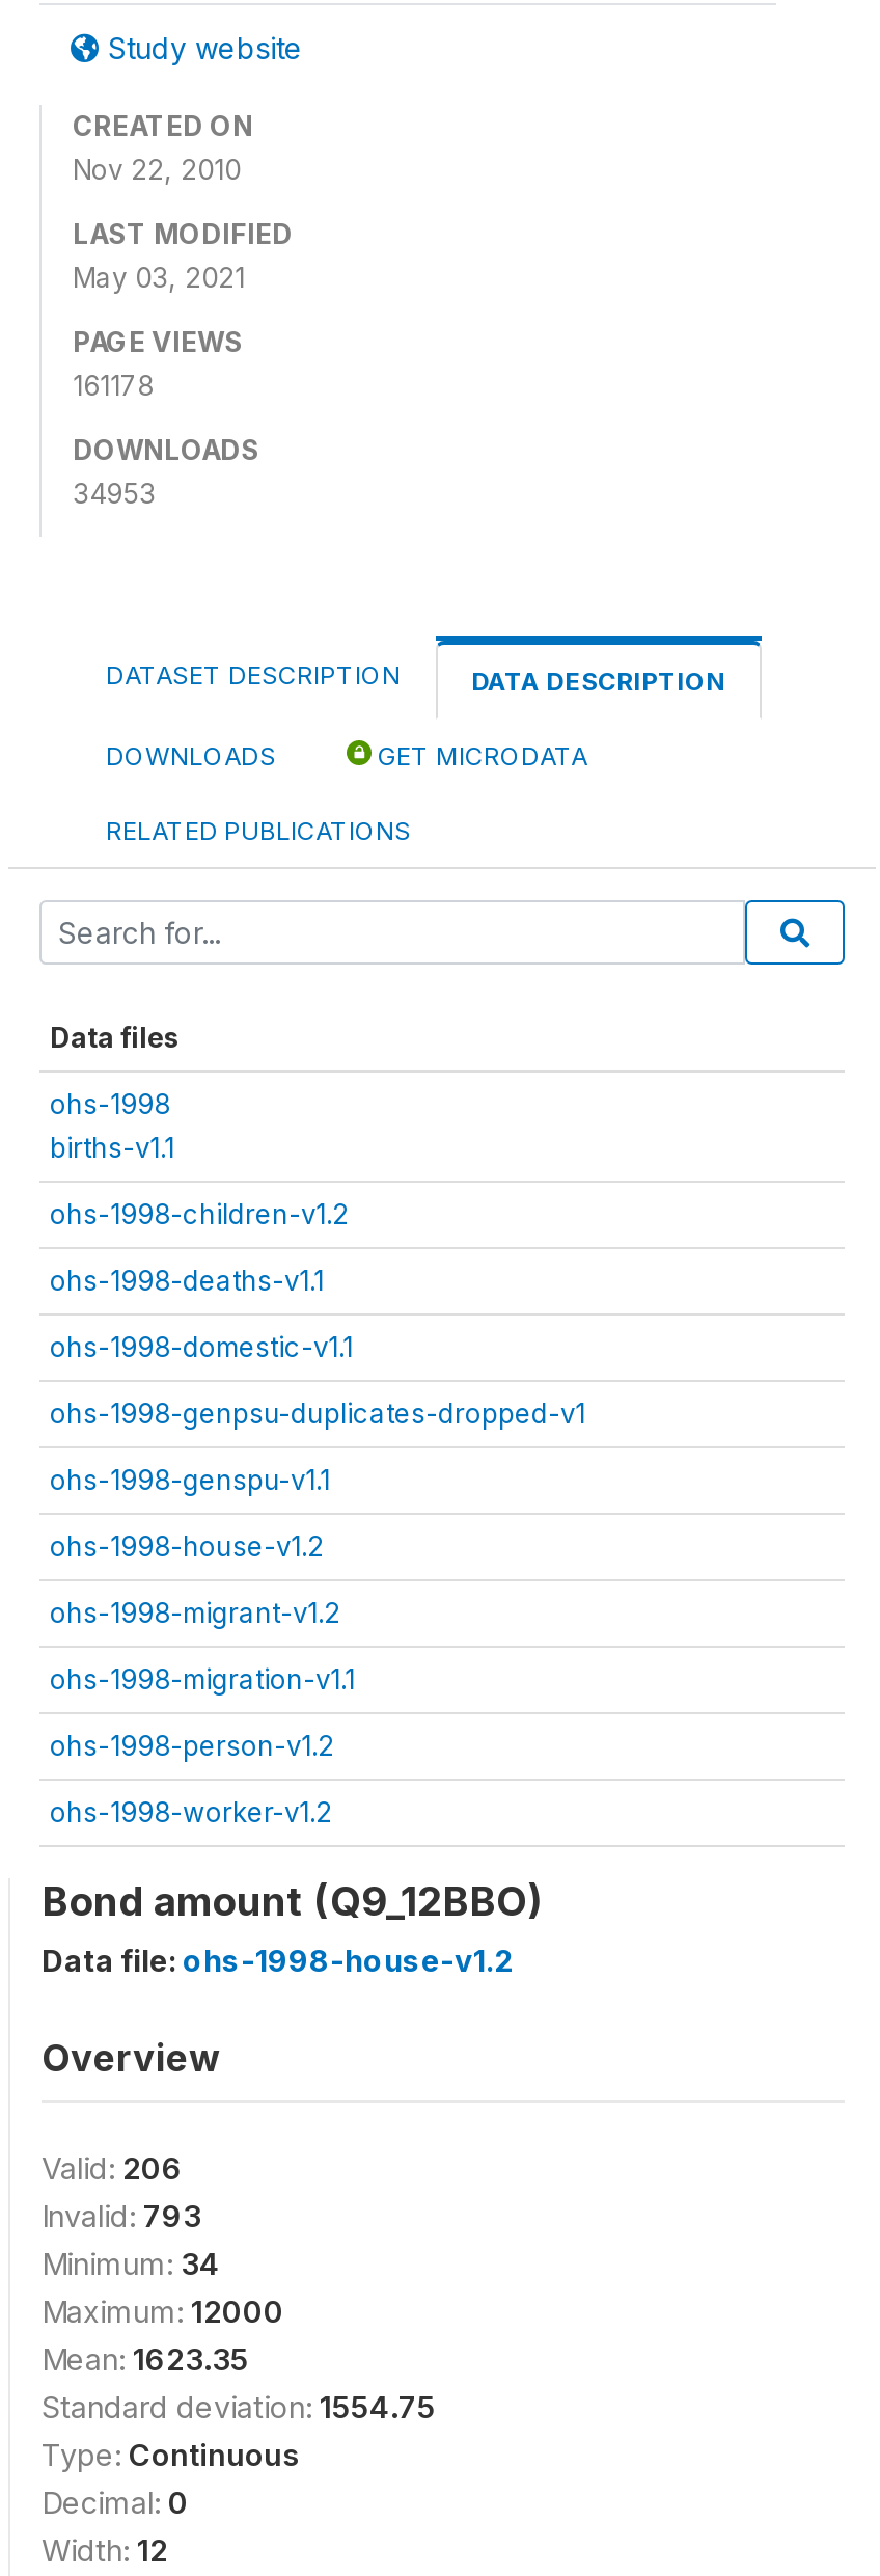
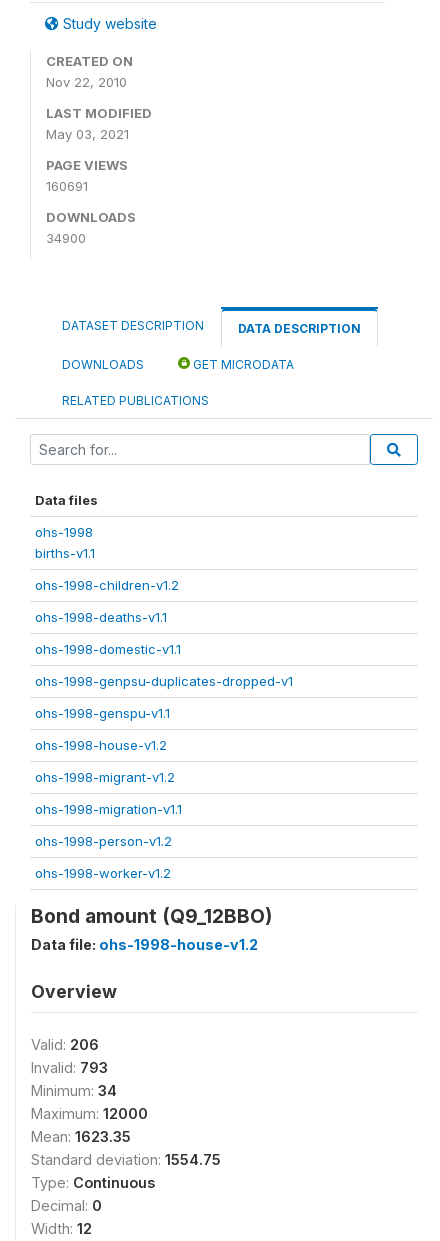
[73,368,154,401] 161178 -> [46,178,88,194] 160691
[73,476,156,509] 34953 -> [46,230,86,246] 34900

